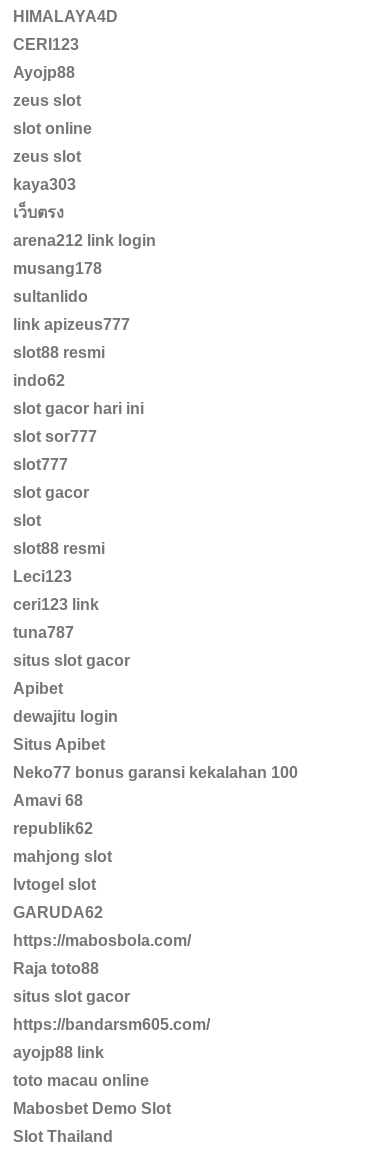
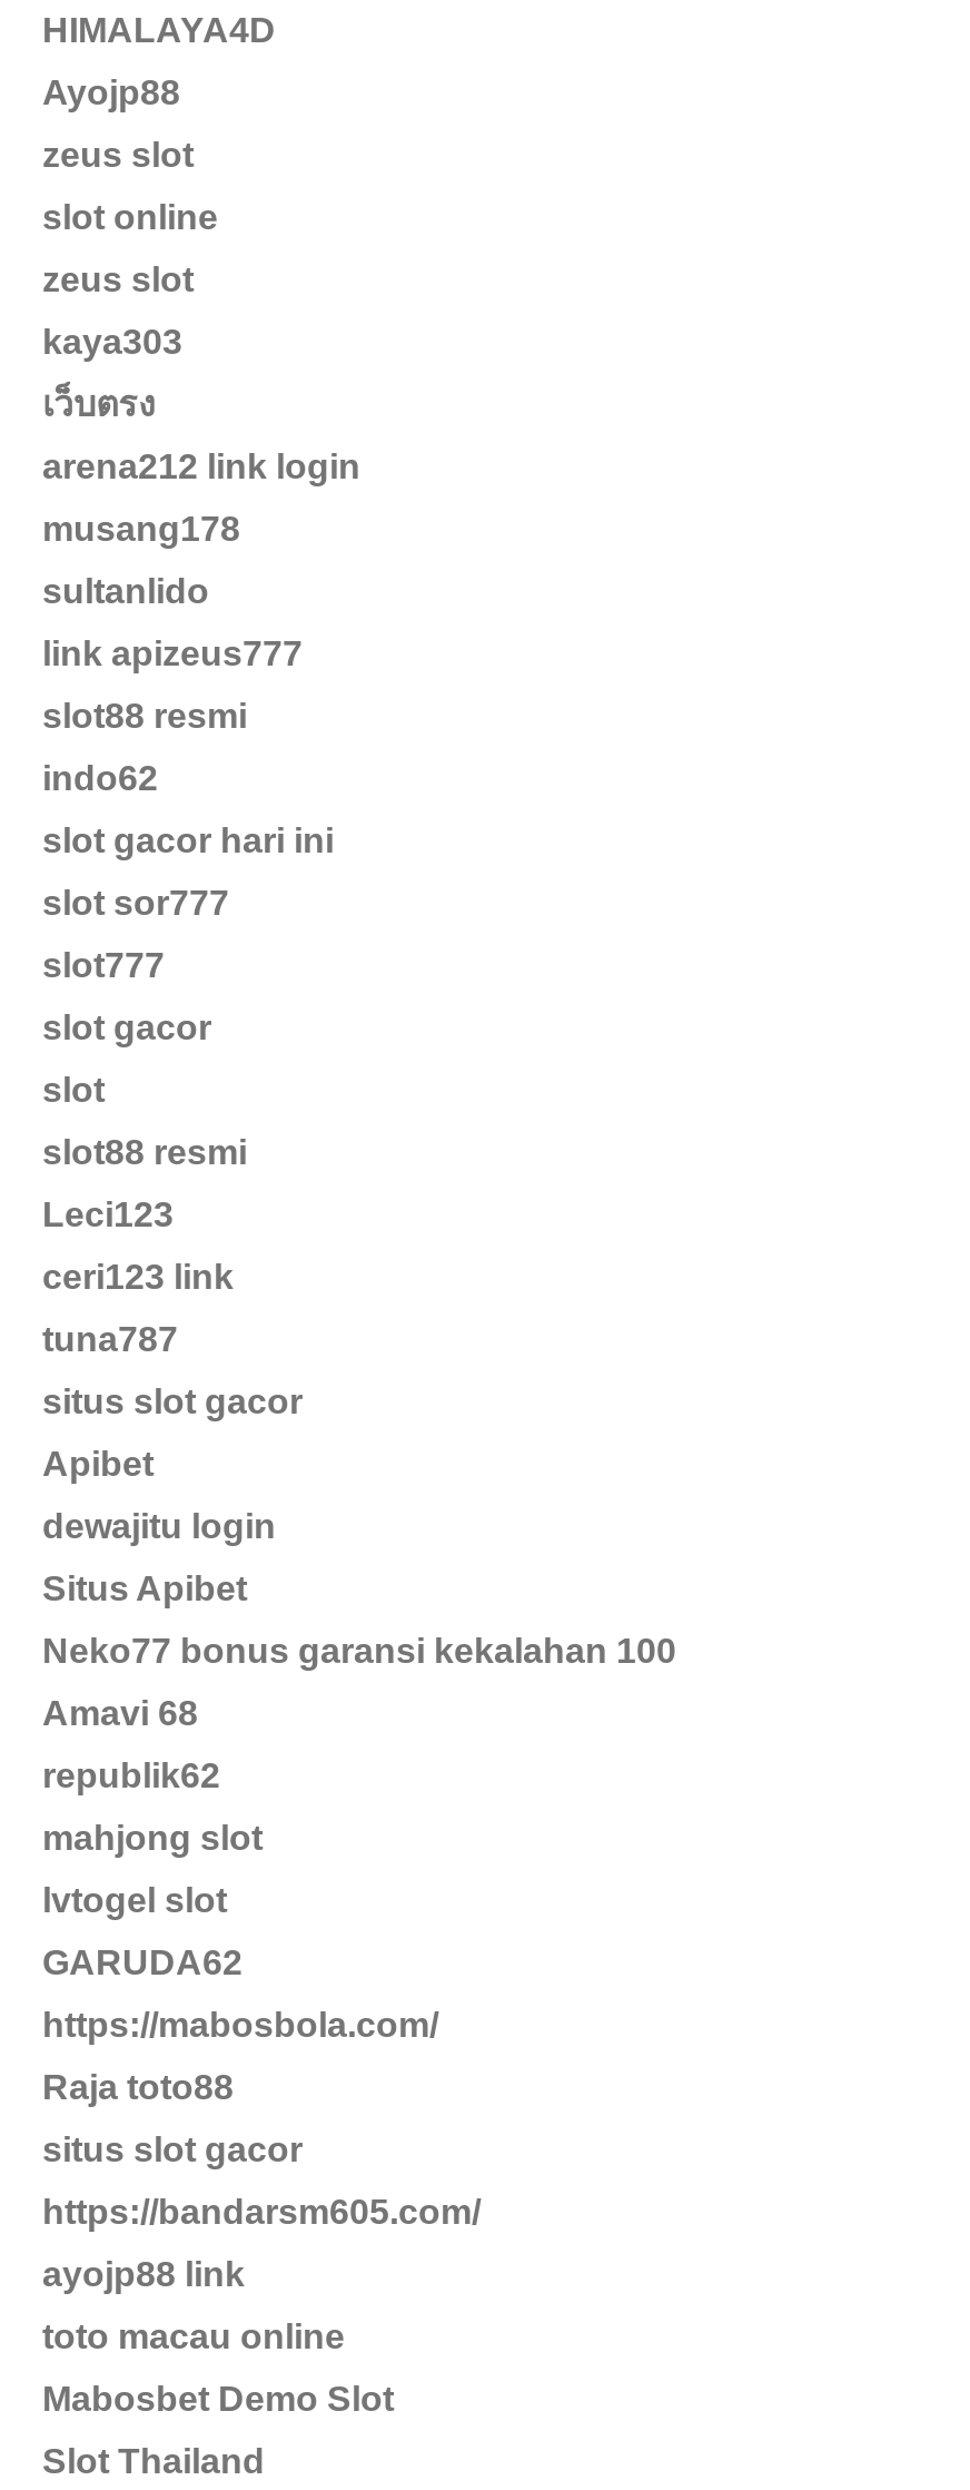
[13,36,79,53] CERI123 -> none

